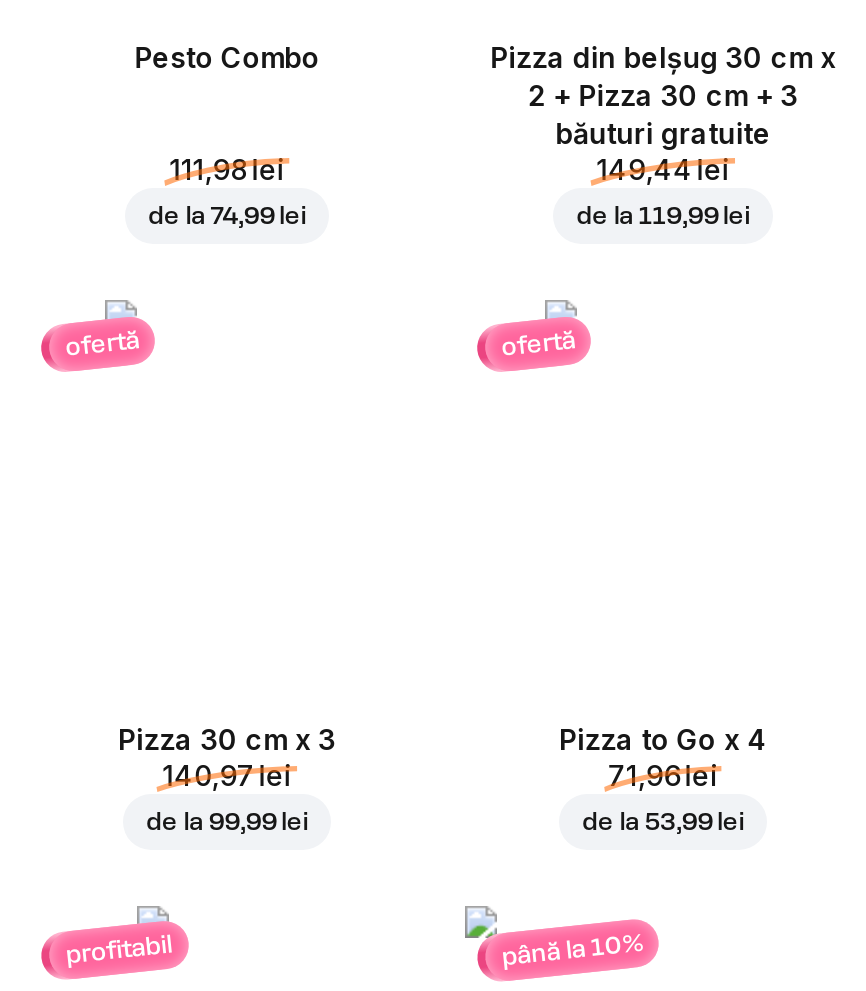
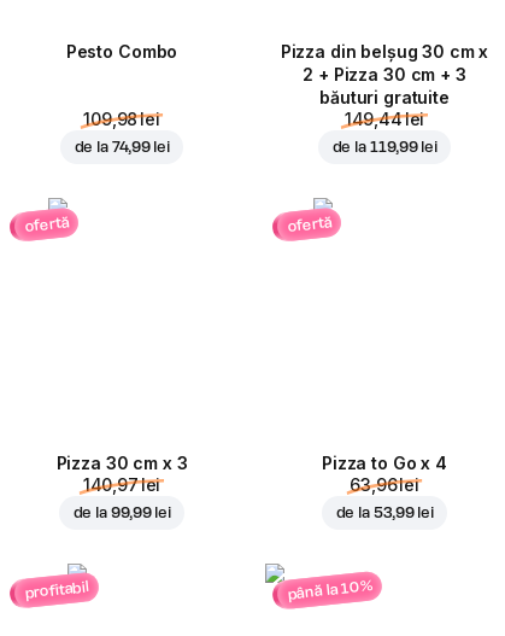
[169,152,285,186] 111,98 lei -> [83,109,160,129] 109,98 lei
[608,759,718,793] 71,96 lei -> [350,475,419,495] 63,96 lei

